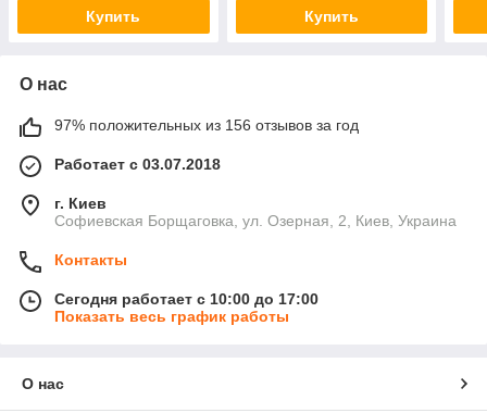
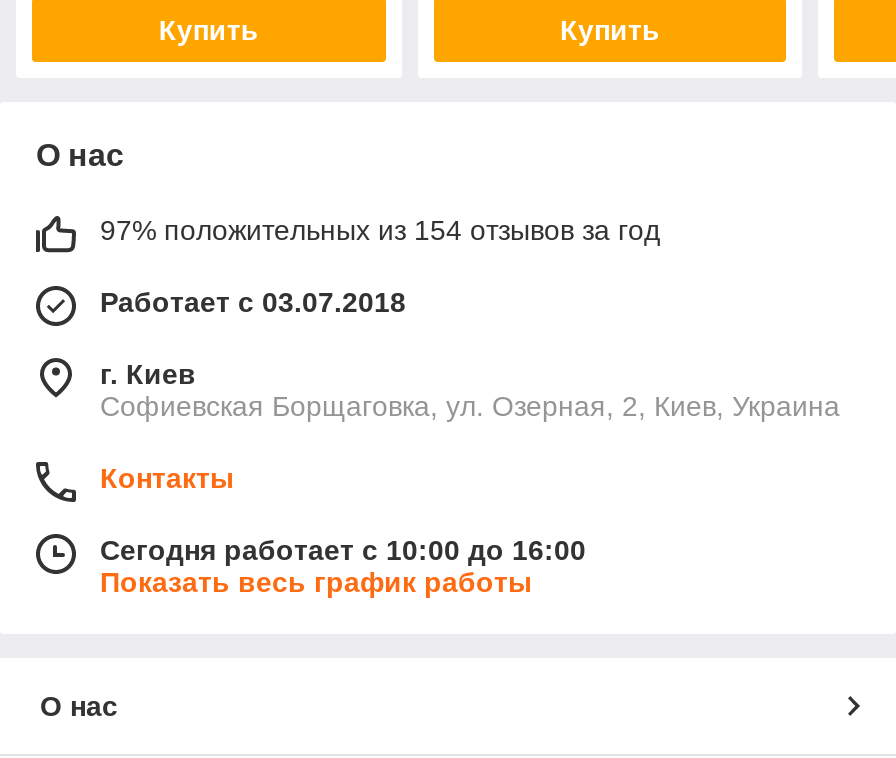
[54,117,359,134] 97% положительных из 156 отзывов за год -> [100,215,660,247] 97% положительных из 154 отзывов за год
[54,291,319,308] Сегодня работает с 10:00 до 17:00 -> [100,535,586,567] Сегодня работает с 10:00 до 16:00

